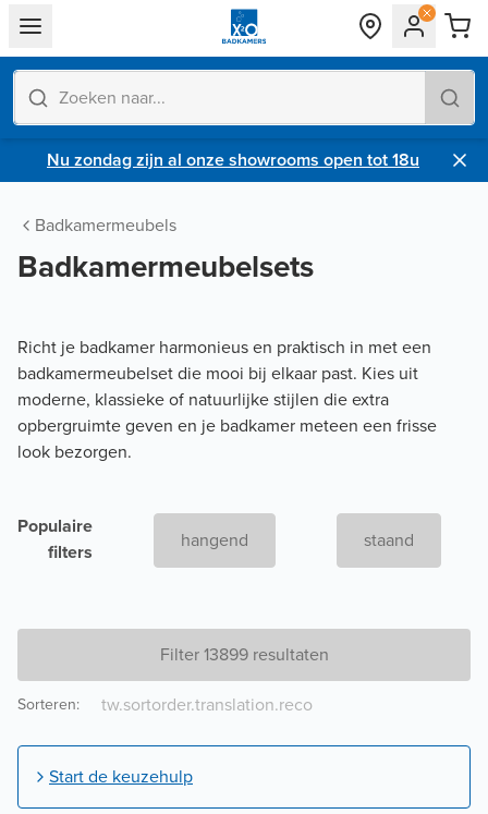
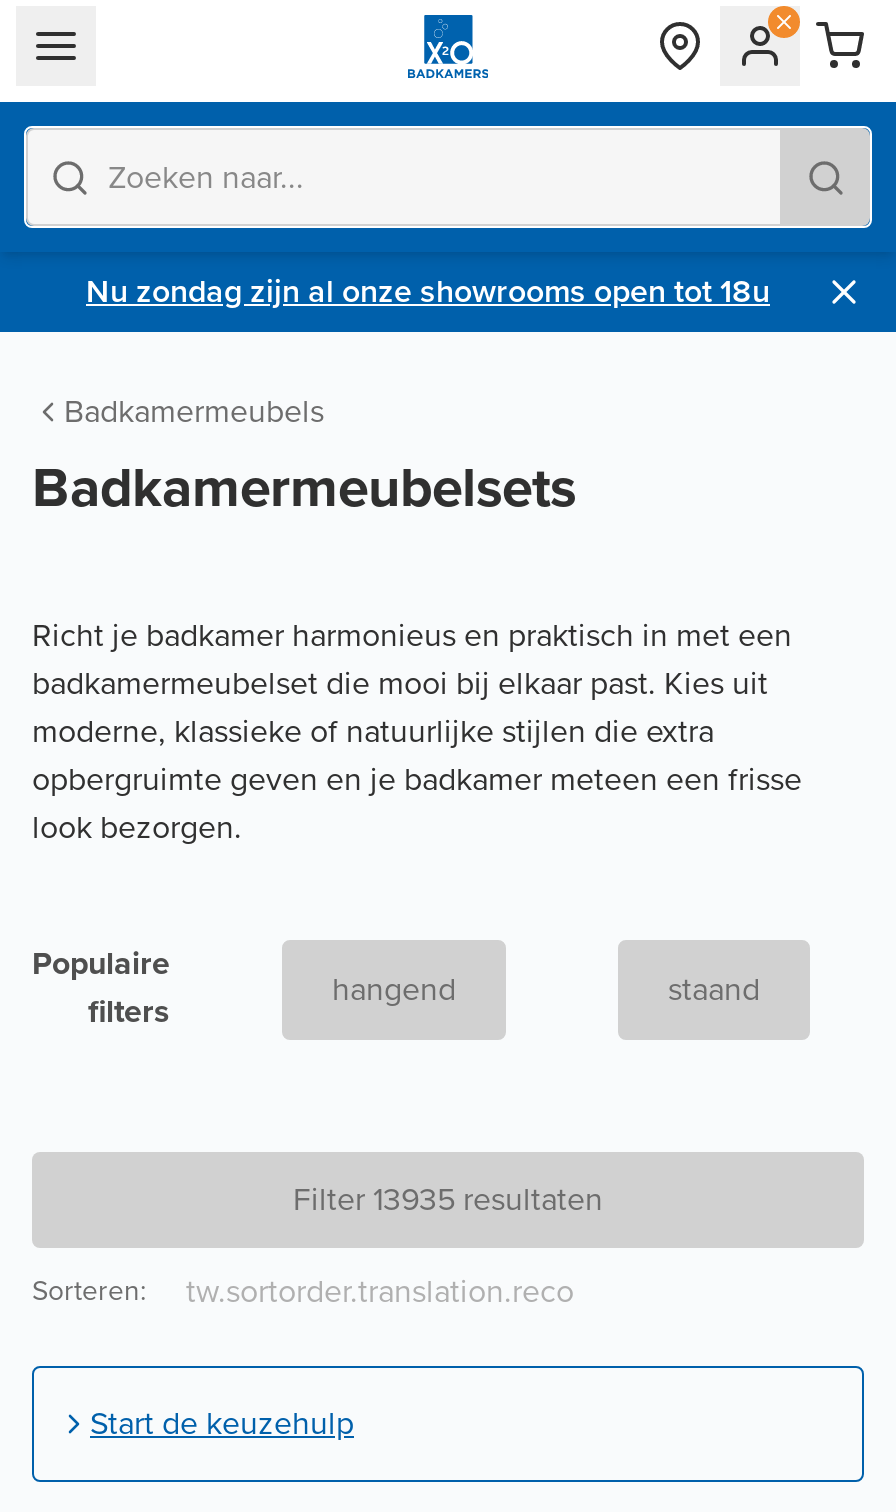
[160,642,328,667] Filter 13899 resultaten -> [293,1176,603,1222] Filter 13935 resultaten

